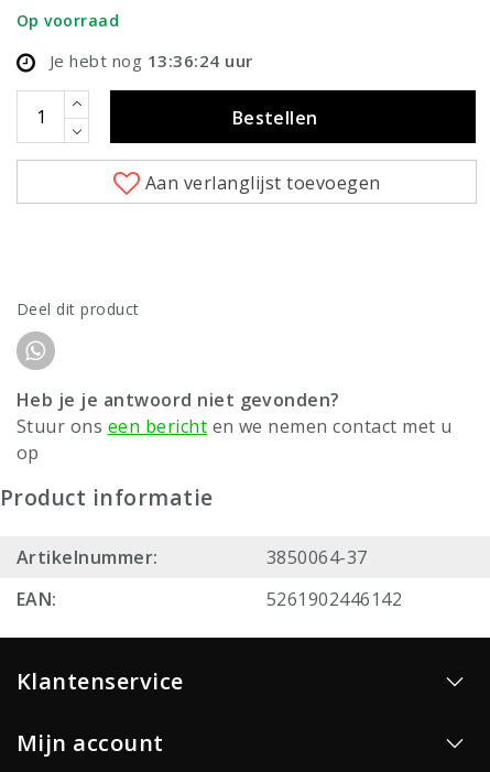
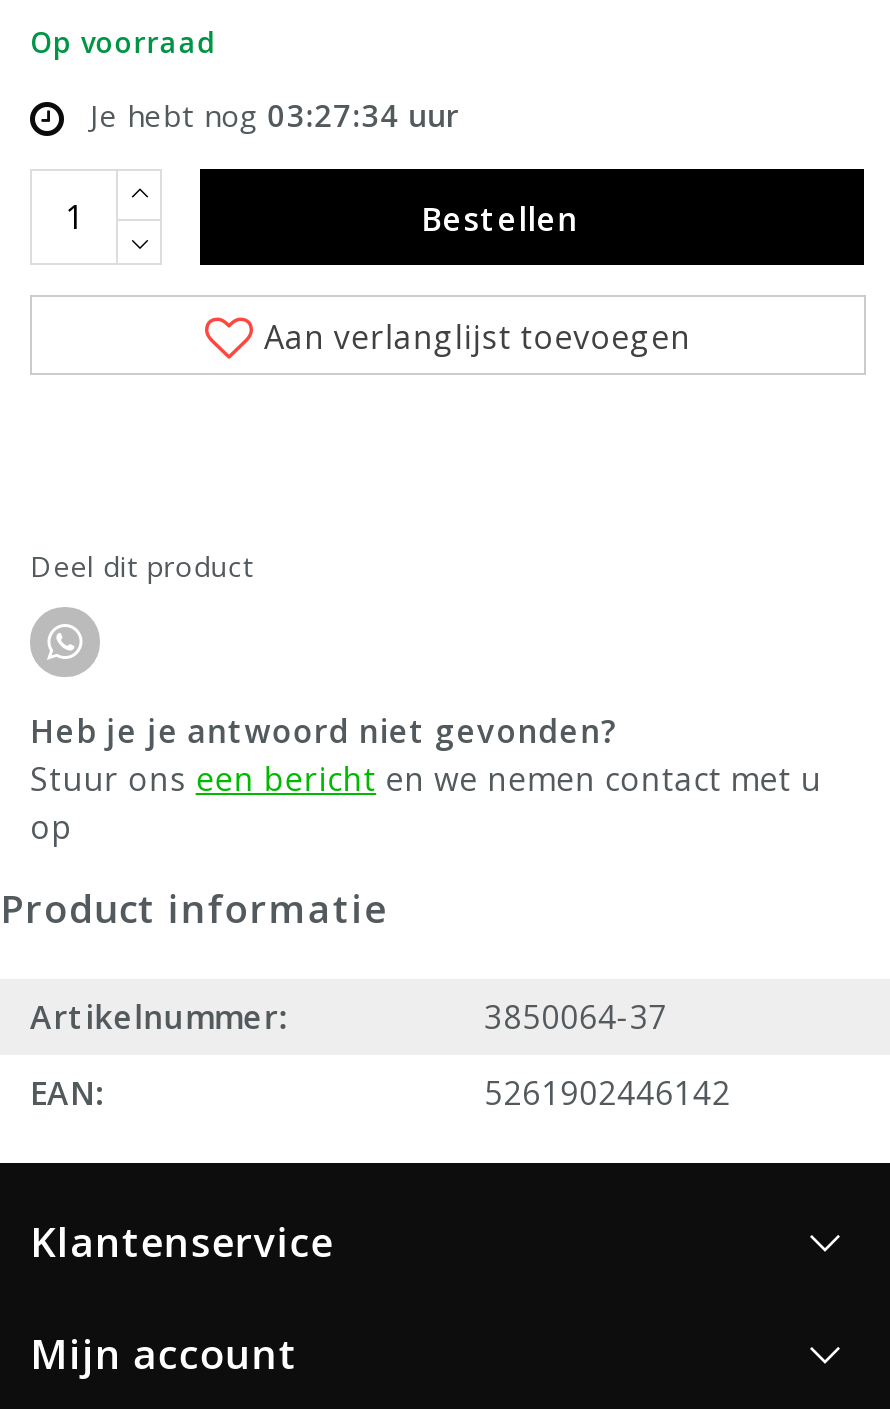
[50,50,253,72] Je hebt nog 13:36:24 uur -> [90,96,459,136] Je hebt nog 03:27:34 uur

